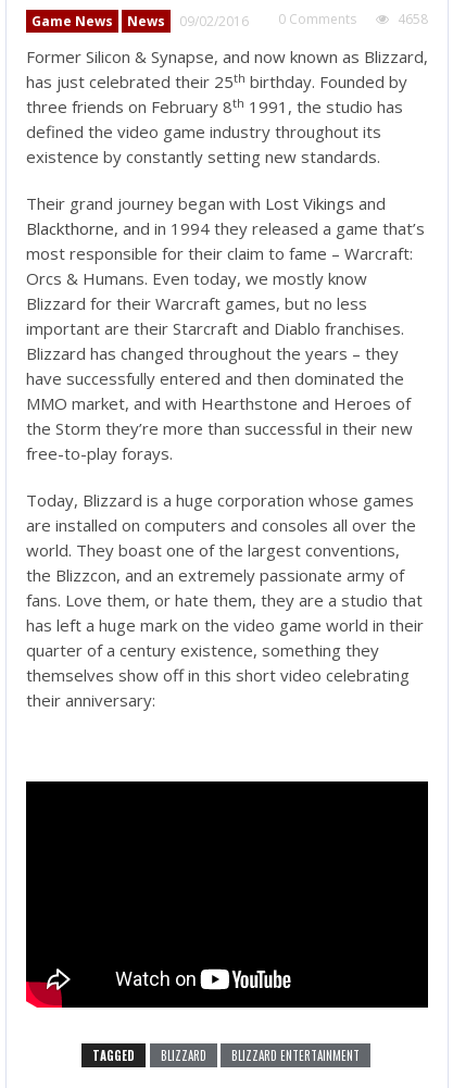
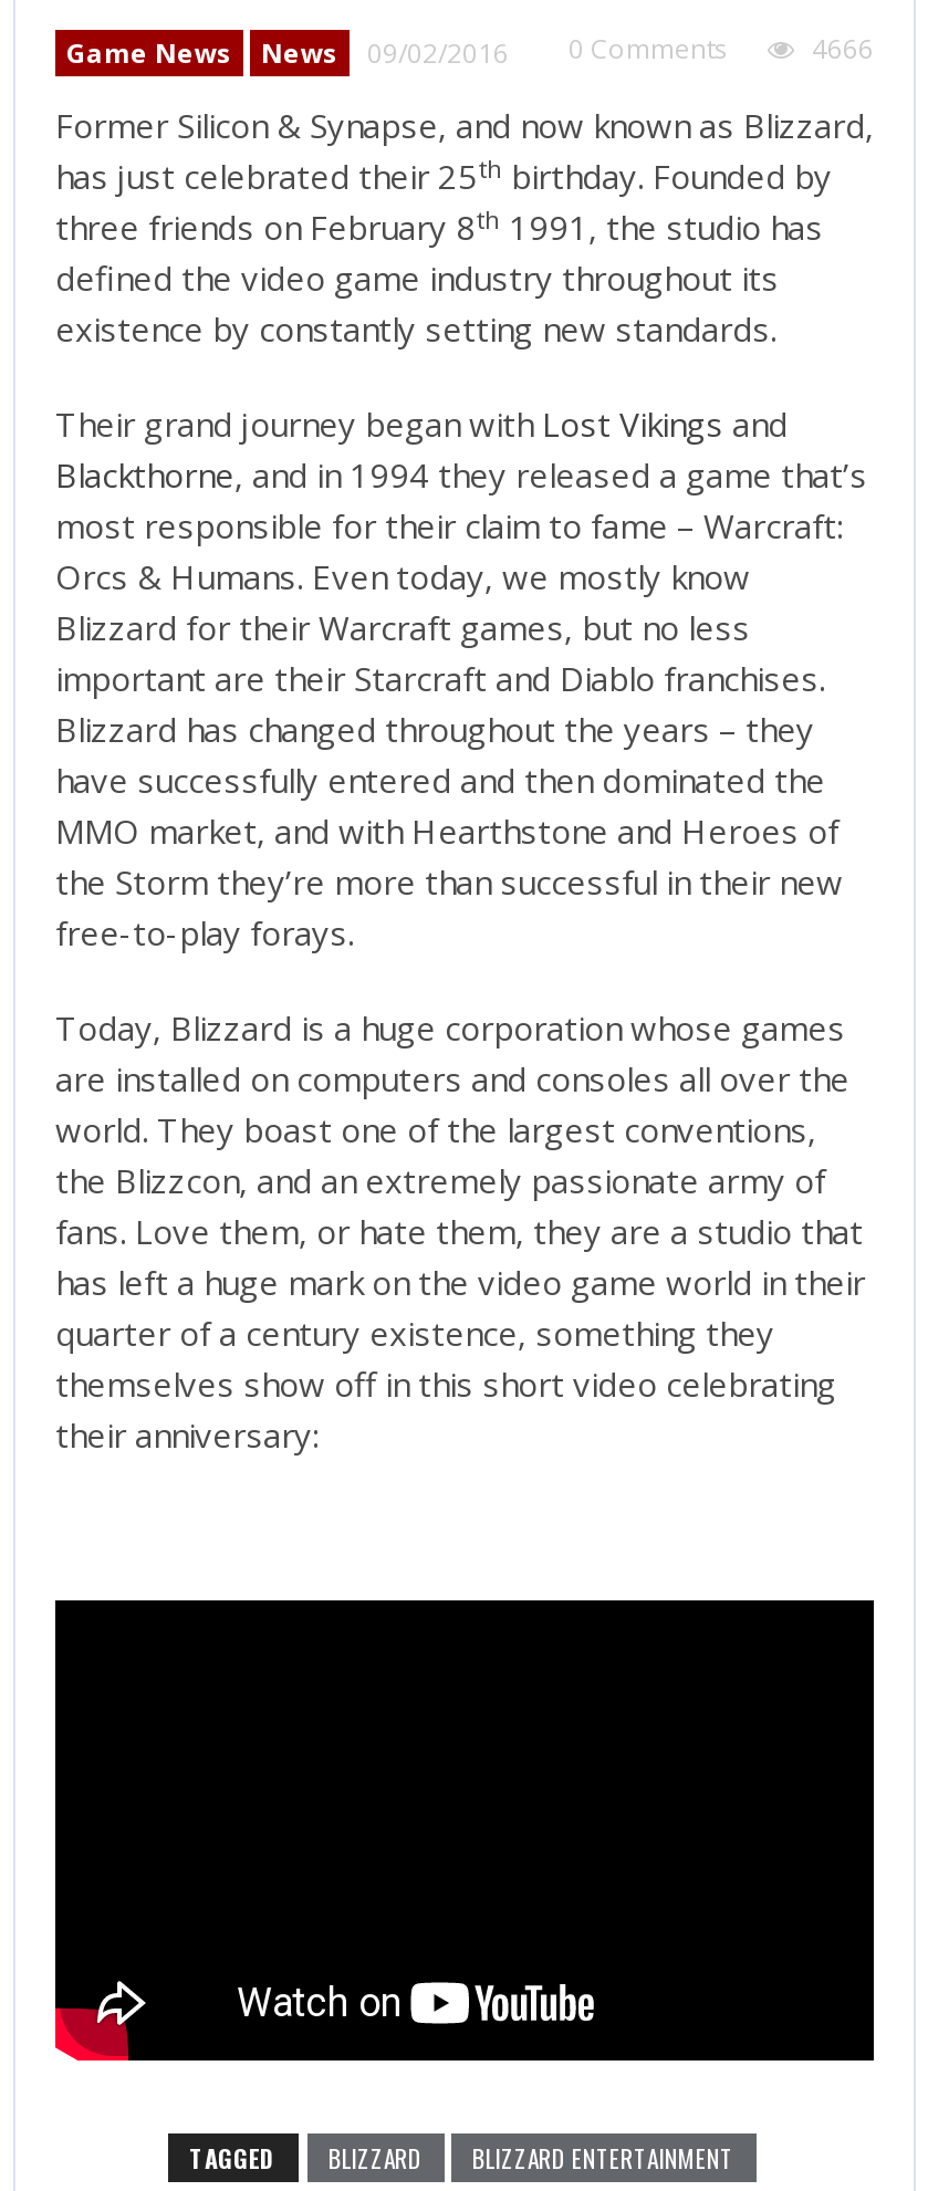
[394,10,428,29] 4658 -> [805,31,874,68] 4666

